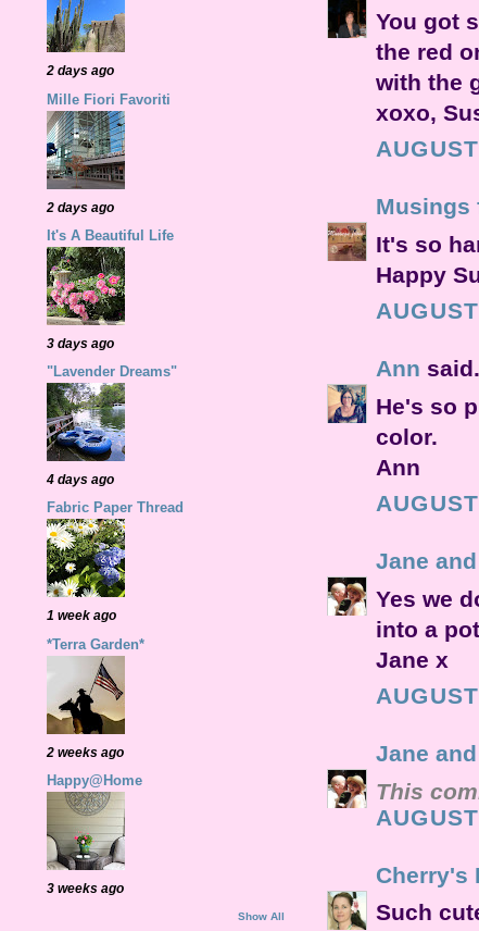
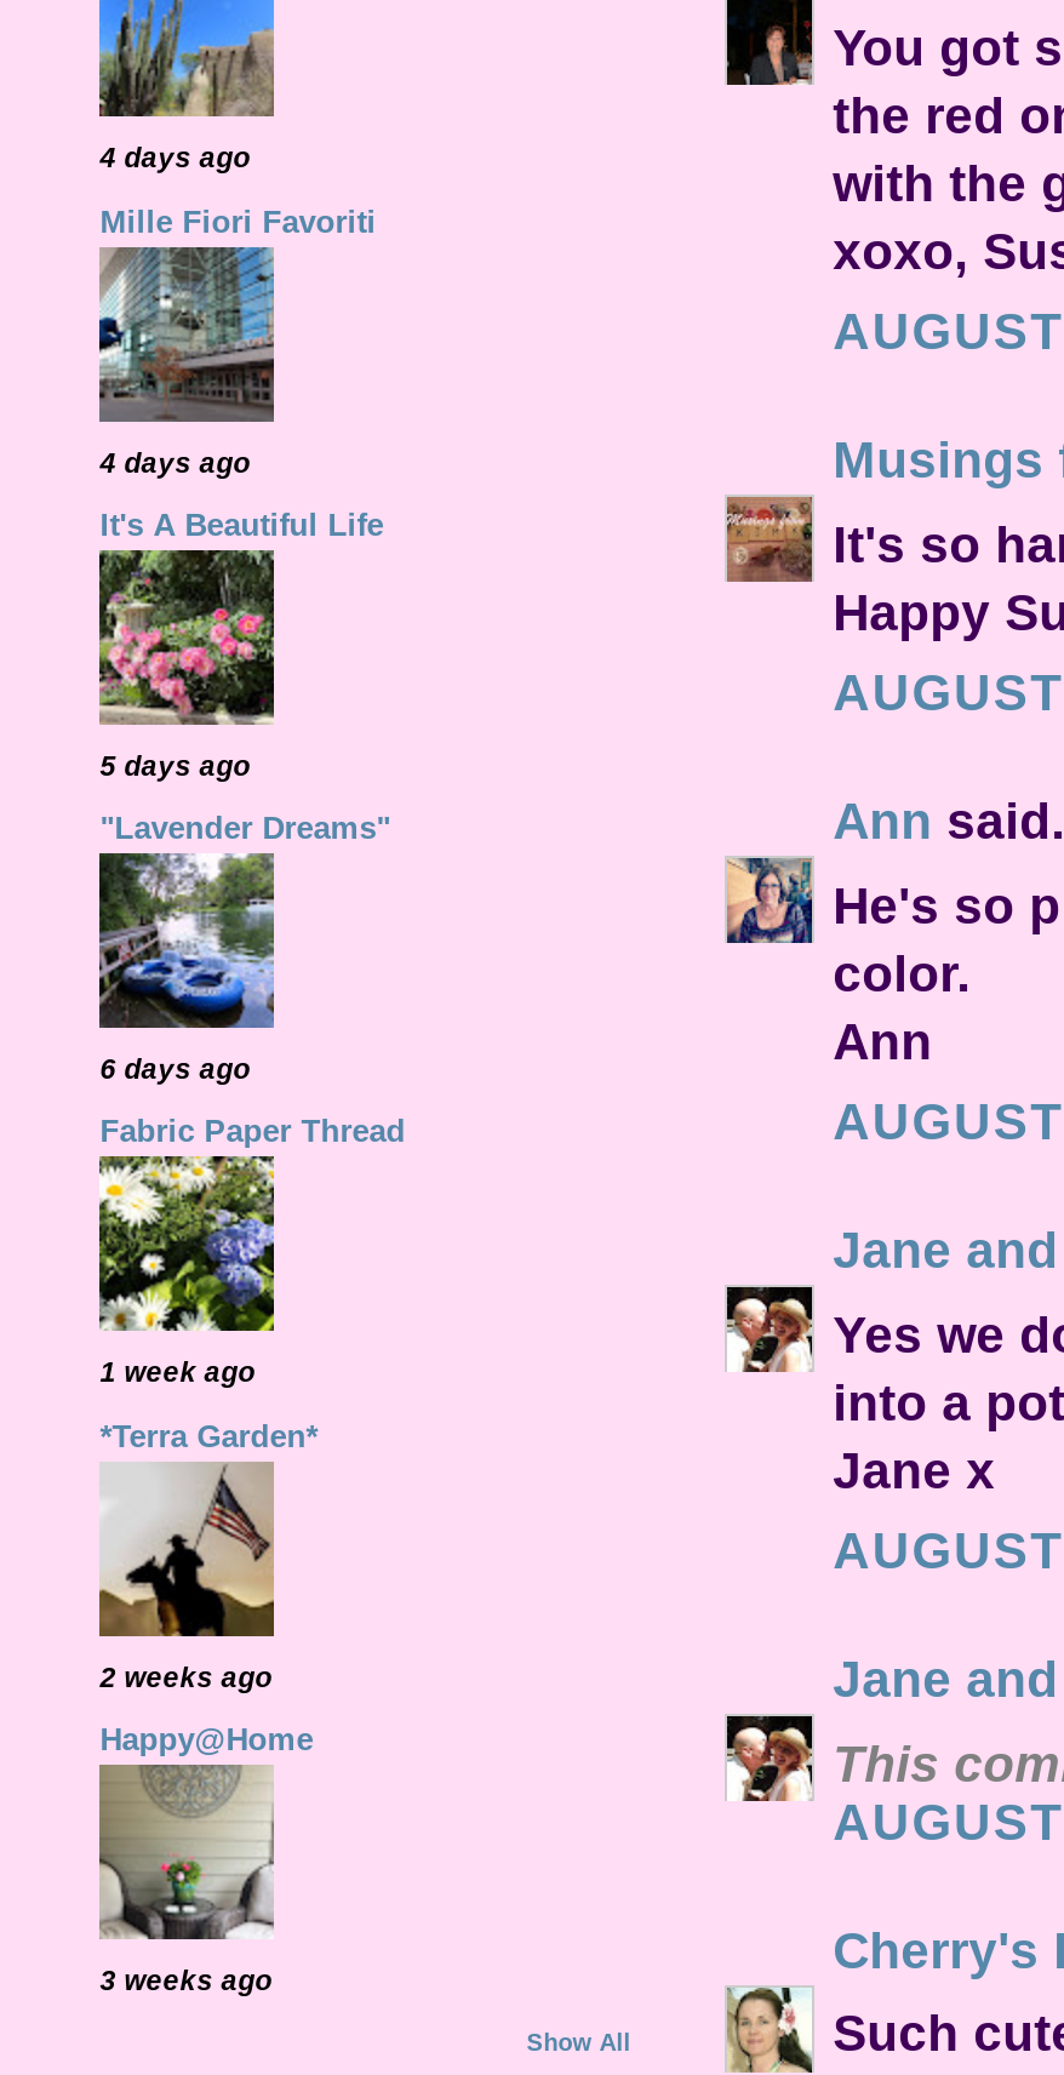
[47,64,114,78] 2 days ago -> [100,142,250,173] 4 days ago
[47,200,114,214] 2 days ago -> [100,445,250,477] 4 days ago
[47,336,114,350] 3 days ago -> [100,749,250,781] 5 days ago
[47,472,114,486] 4 days ago -> [100,1053,250,1084] 6 days ago

